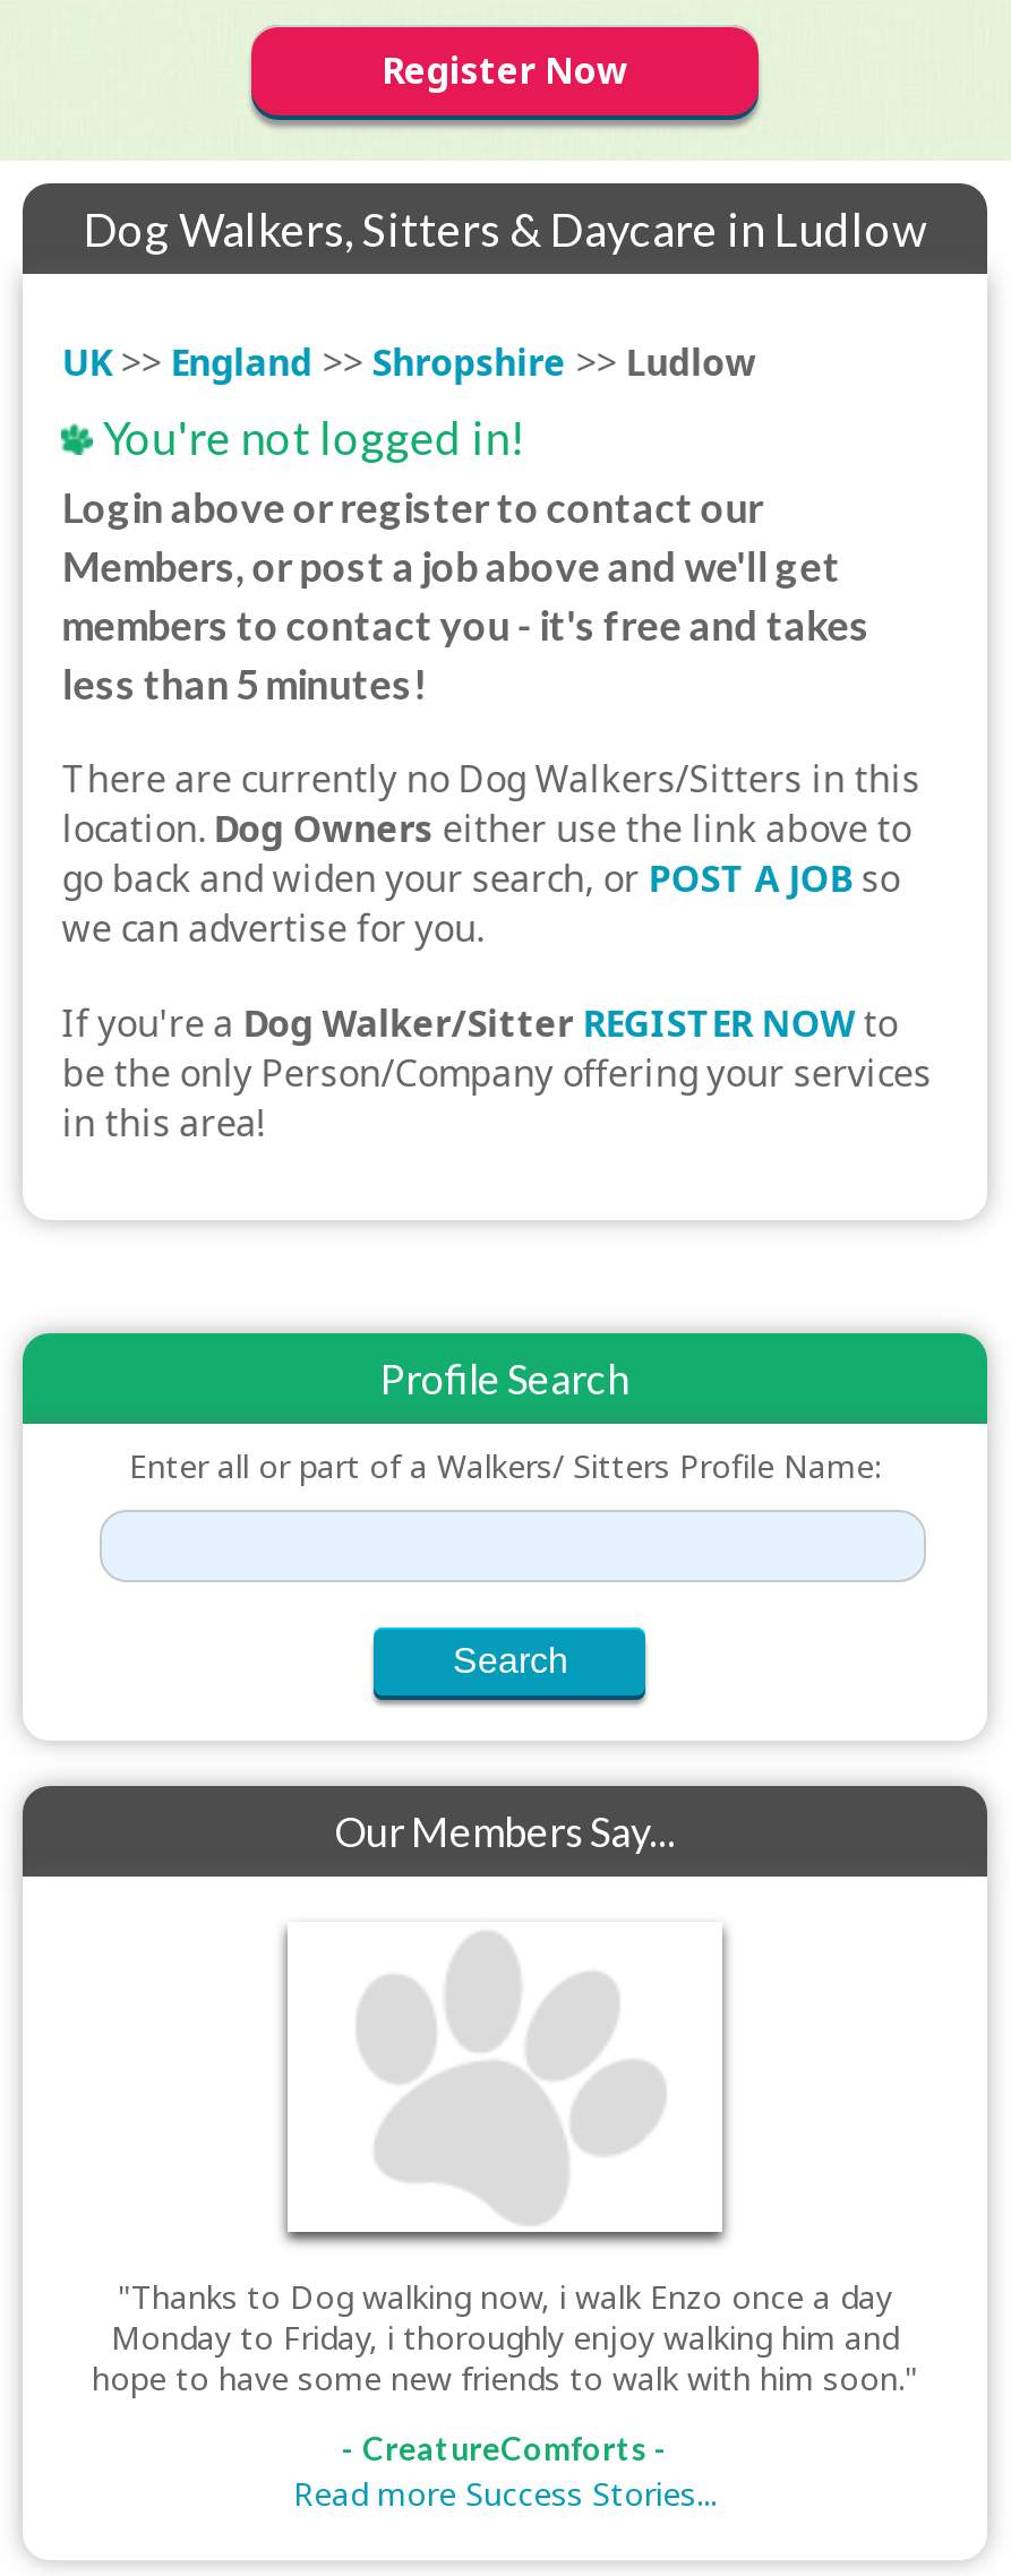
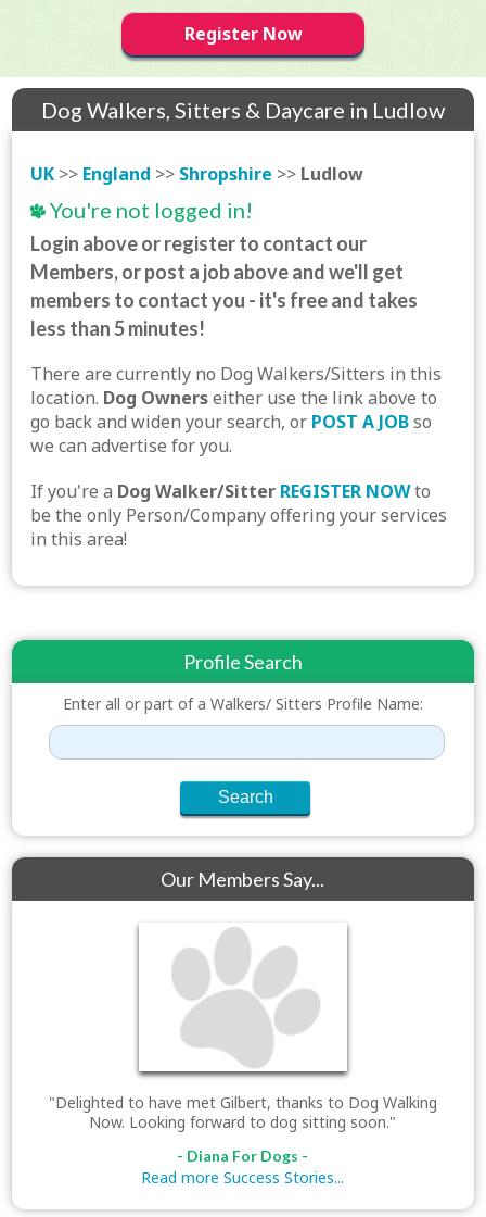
[92,2274,918,2399] "Thanks to Dog walking now, i walk Enzo once a day | Monday to Friday, i thoroughly enjoy walking him and | hope to have some new friends to walk with him soon." -> [49,1092,437,1132] "Delighted to have met Gilbert, thanks to Dog Walking | Now. Looking forward to dog sitting soon."
[342,2428,668,2467] - CreatureComforts - -> [177,1146,309,1165] - Diana For Dogs -

